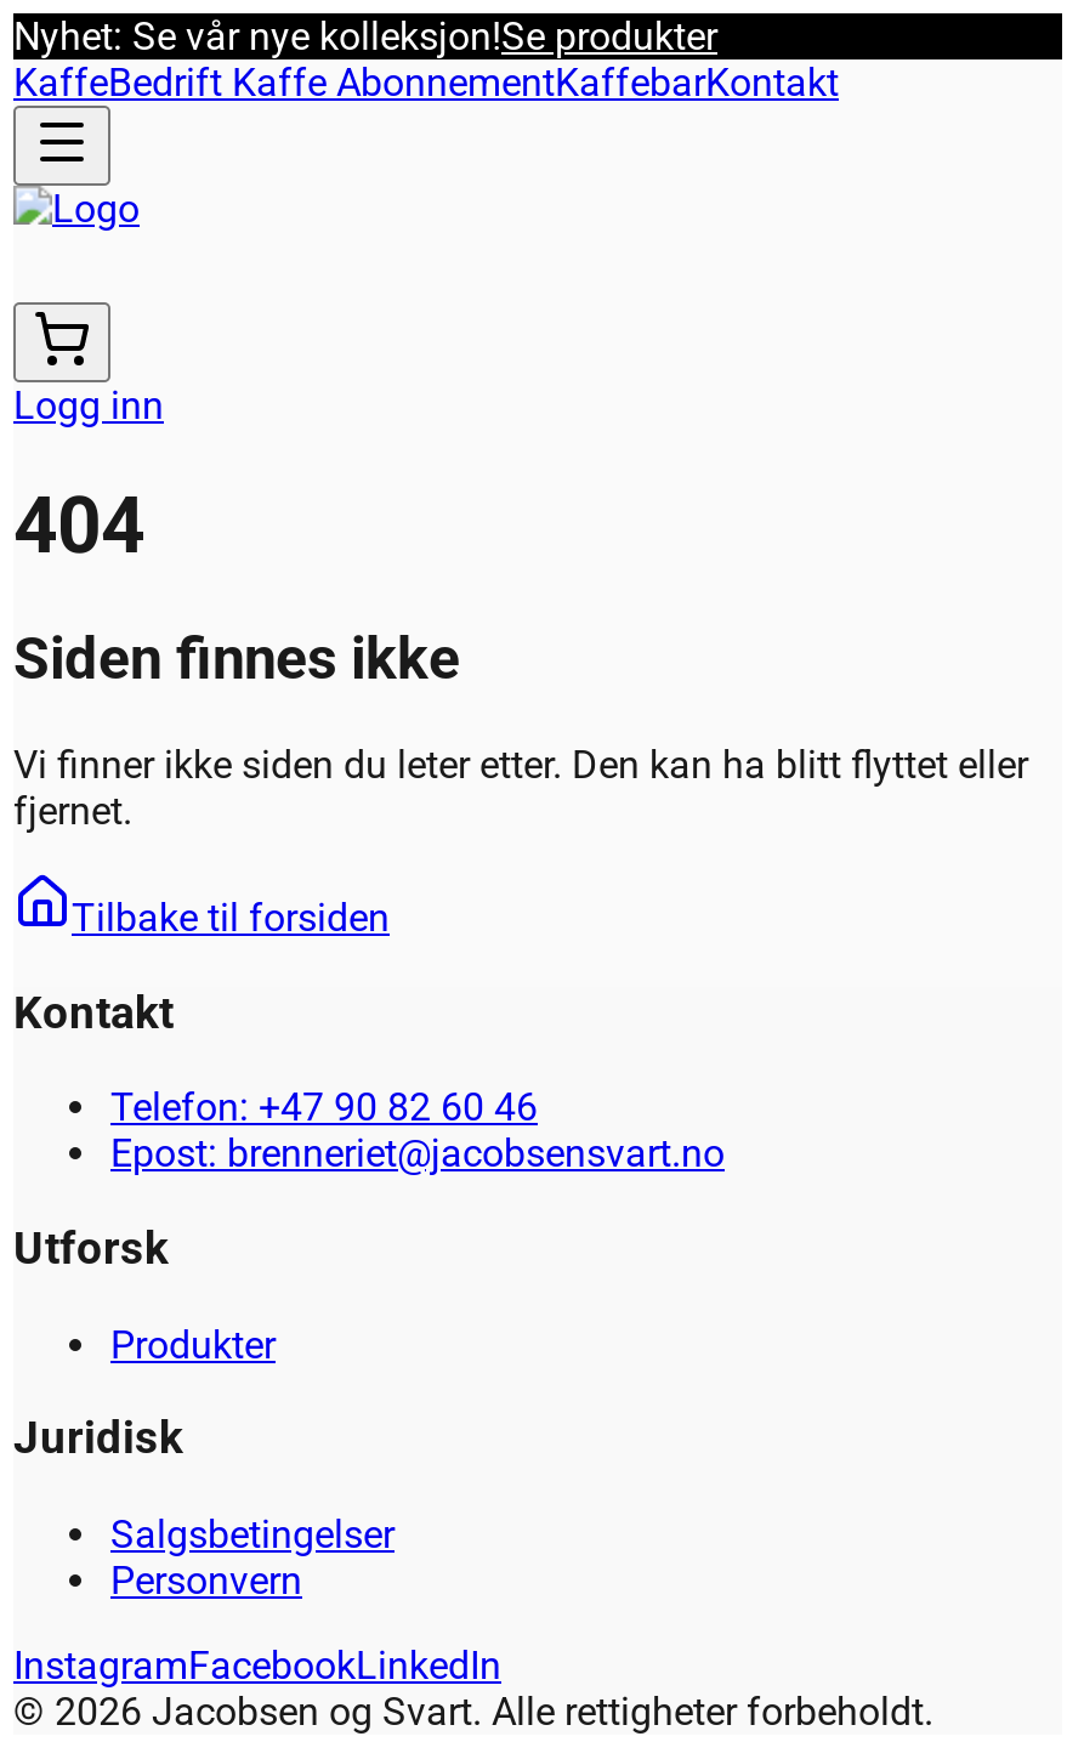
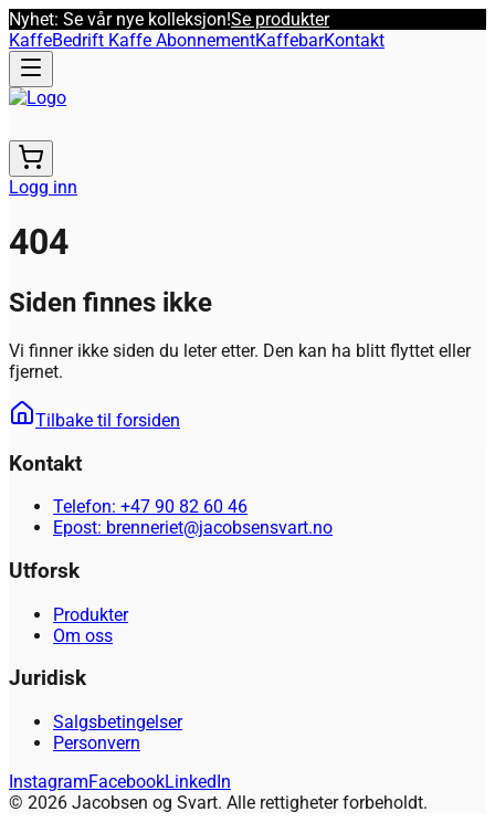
none -> [53,625,113,646] Om oss

